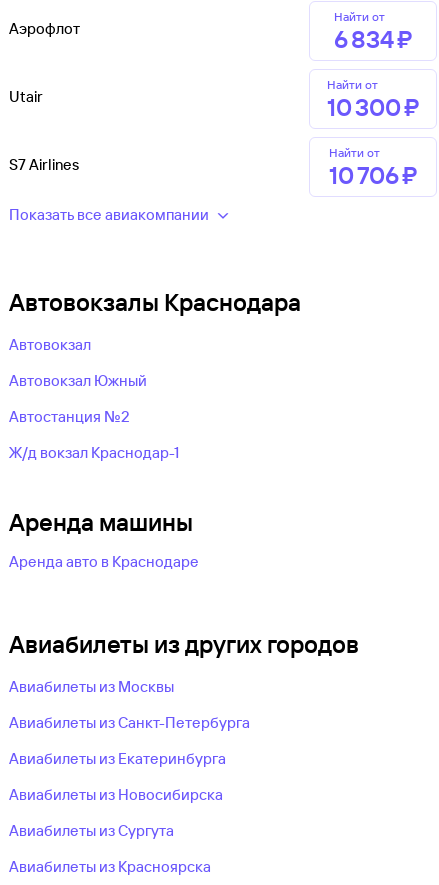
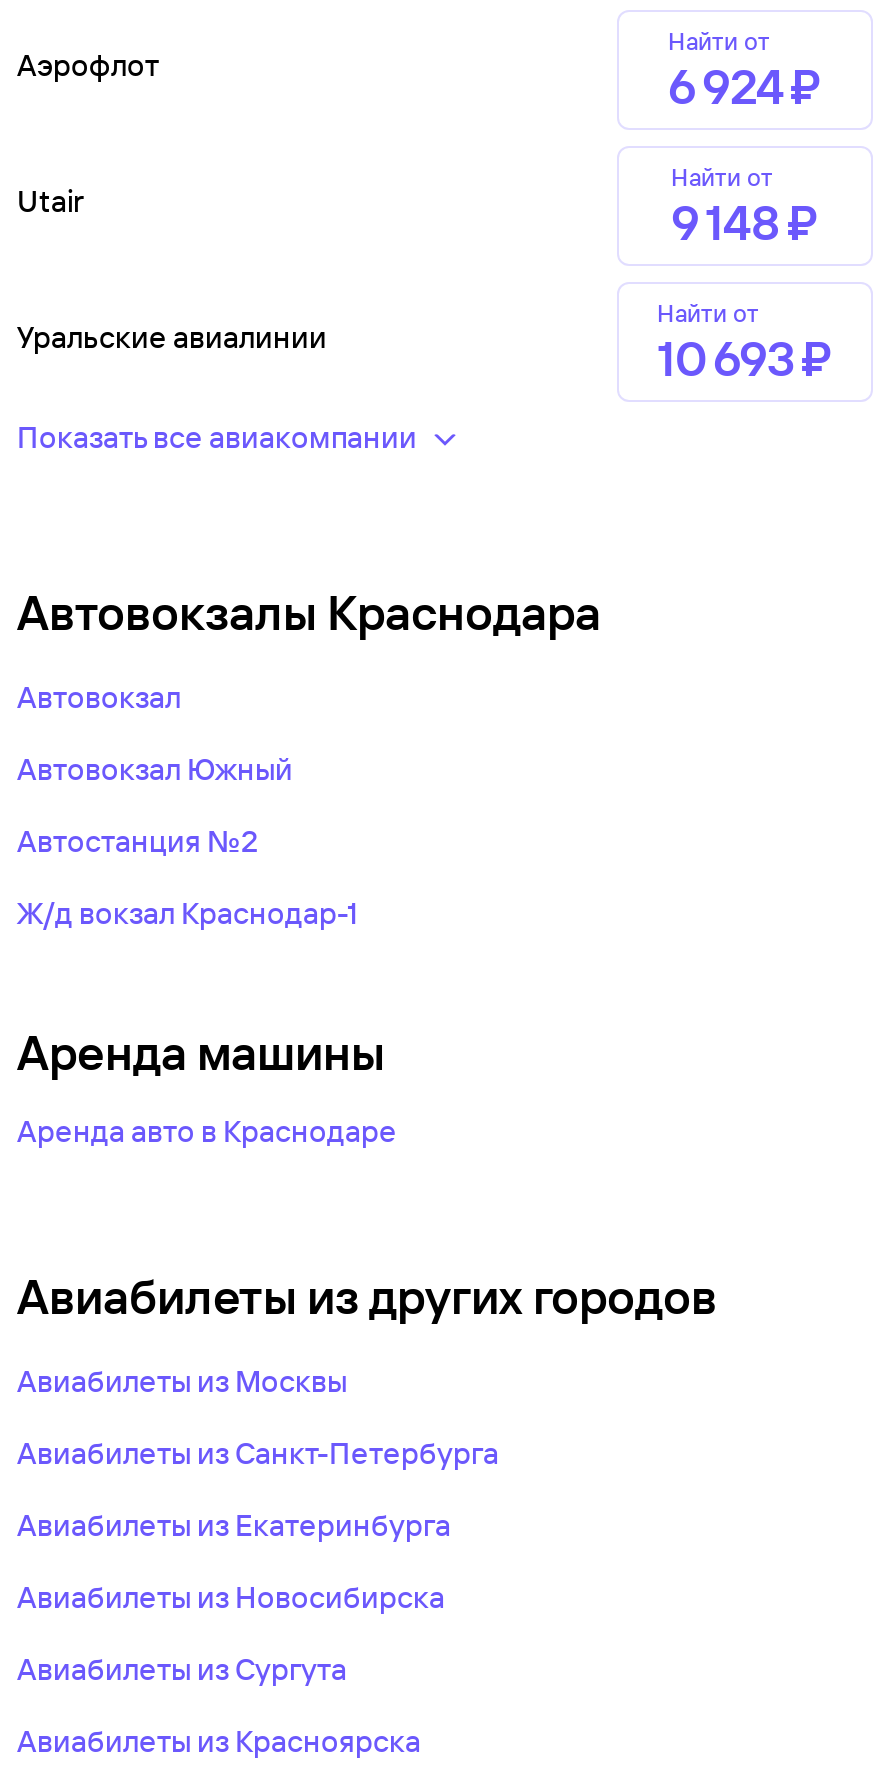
[333,24,412,54] 6 834 ₽ -> [668,57,822,117] 6 924 ₽
[326,92,419,122] 10 300 ₽ -> [671,193,819,253] 9 148 ₽
[9,155,79,174] S7 Airlines -> [17,319,327,357] Уральские авиалинии
[328,160,417,190] 10 706 ₽ -> [657,329,833,389] 10 693 ₽

